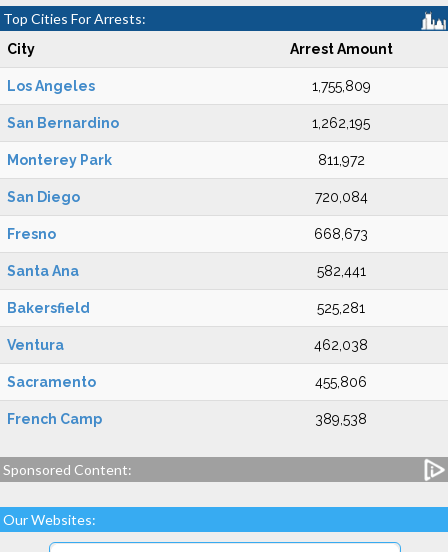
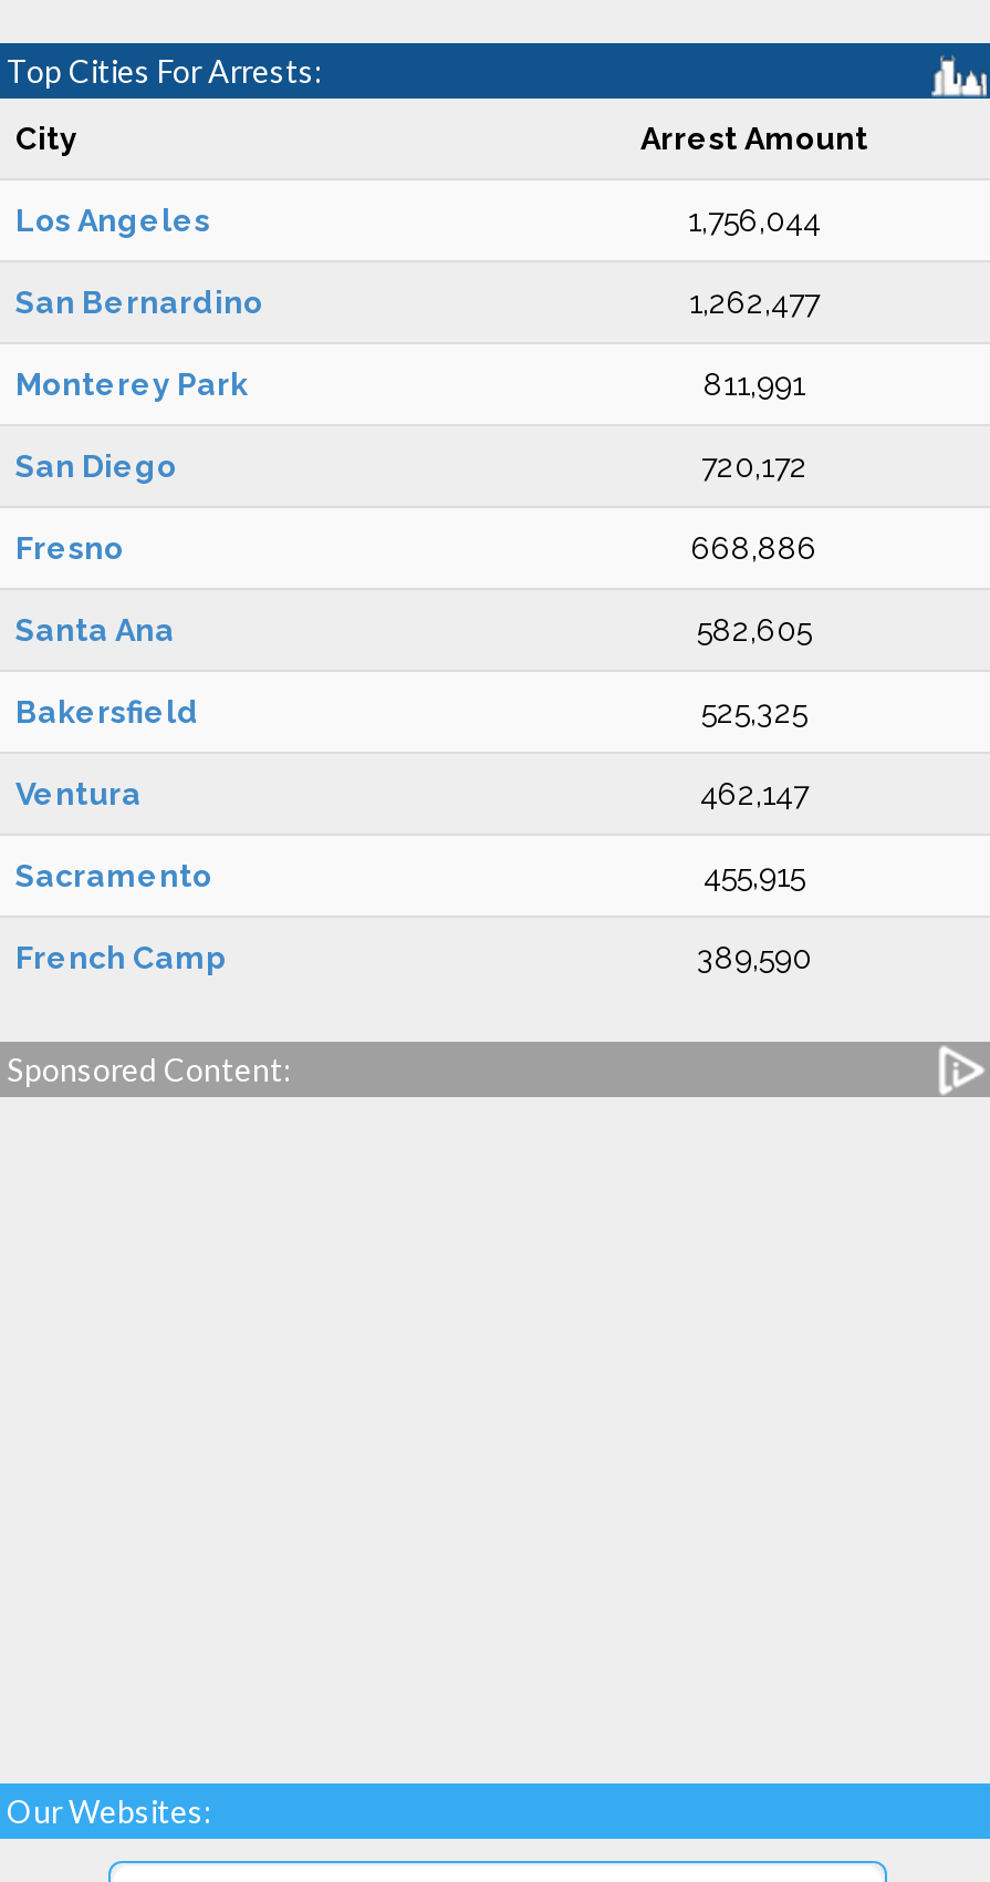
[311,78,370,94] 1,755,809 -> [688,203,821,238] 1,756,044
[312,115,370,131] 1,262,195 -> [689,285,820,320] 1,262,477
[317,152,364,168] 811,972 -> [704,366,805,402] 811,991
[314,189,367,205] 720,084 -> [701,448,807,484] 720,172
[314,226,368,242] 668,673 -> [691,530,817,566] 668,886
[316,263,365,279] 582,441 -> [697,612,812,648] 582,605
[317,300,365,316] 525,281 -> [701,694,807,730] 525,325
[314,337,368,353] 462,038 -> [700,776,809,811] 462,147
[315,374,367,390] 455,806 -> [704,858,805,893] 455,915
[315,411,367,427] 389,538 -> [697,940,812,975] 389,590

